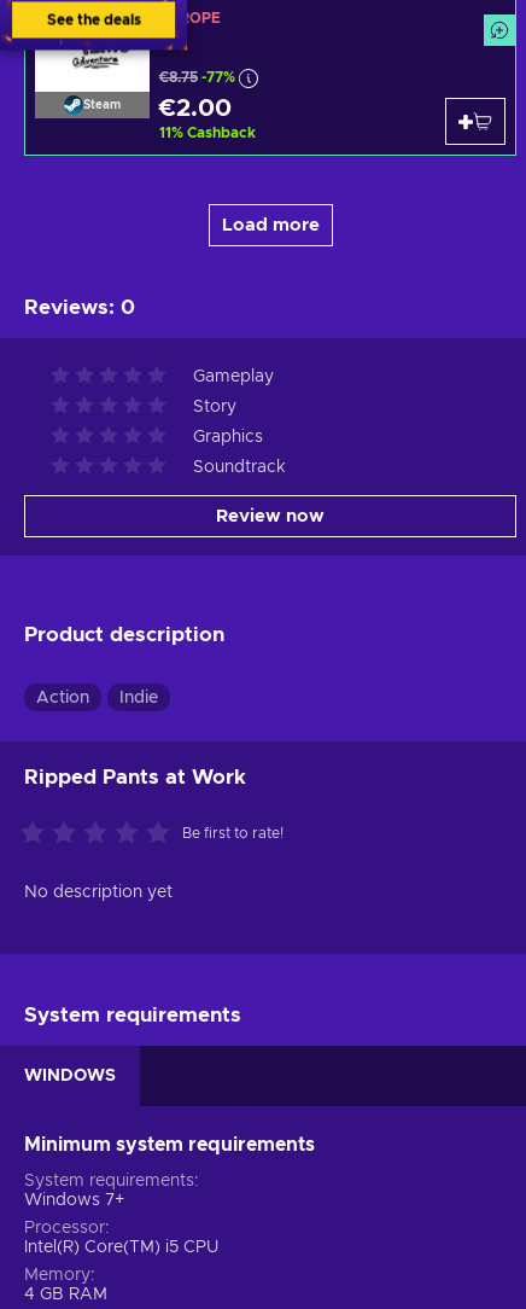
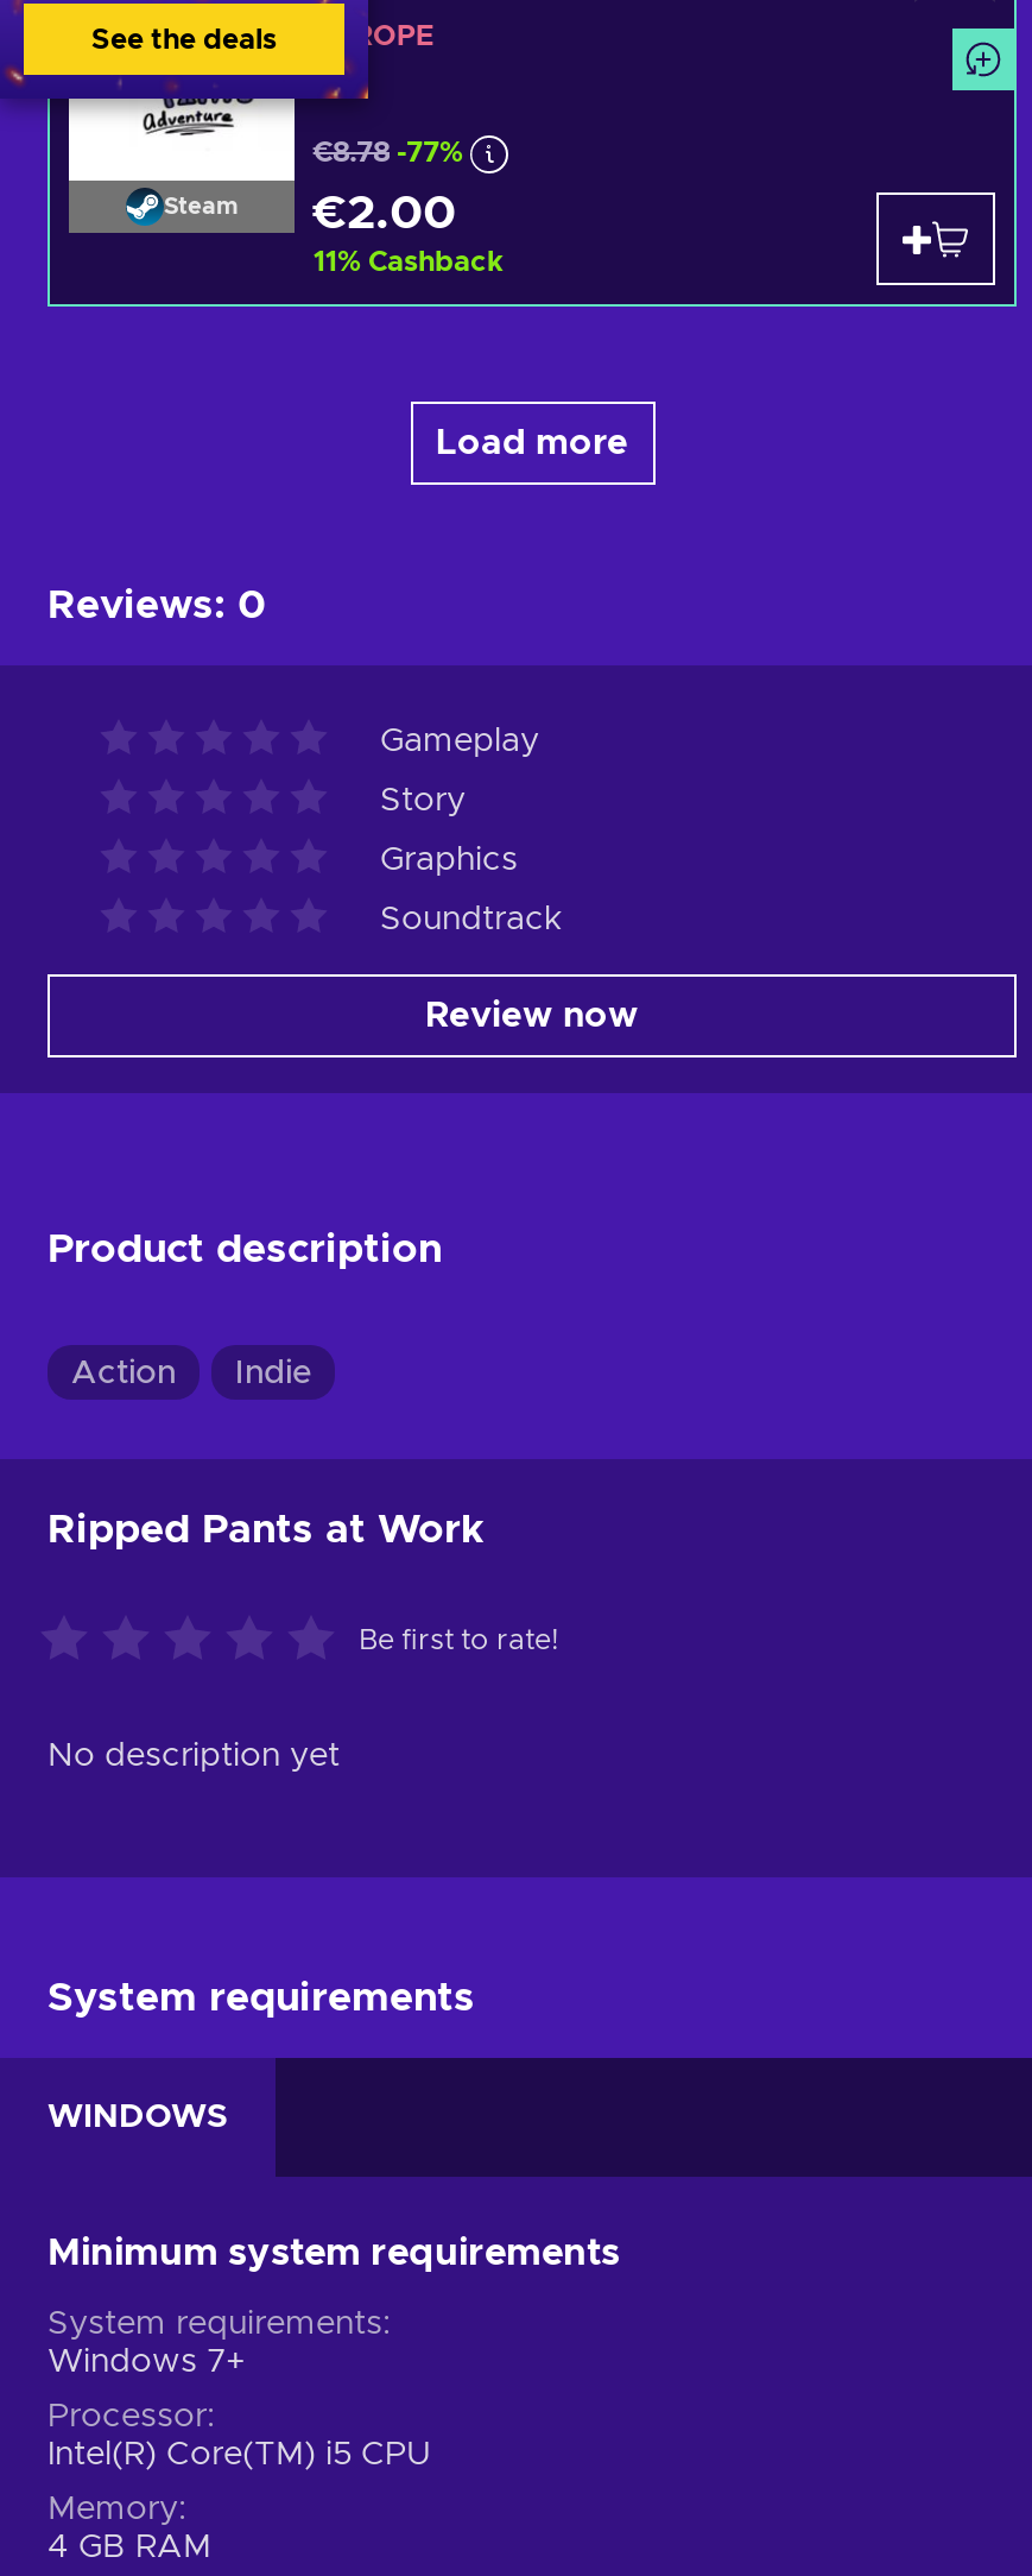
[159,70,235,85] €8.75 -77% -> [314,138,463,167] €8.78 -77%

